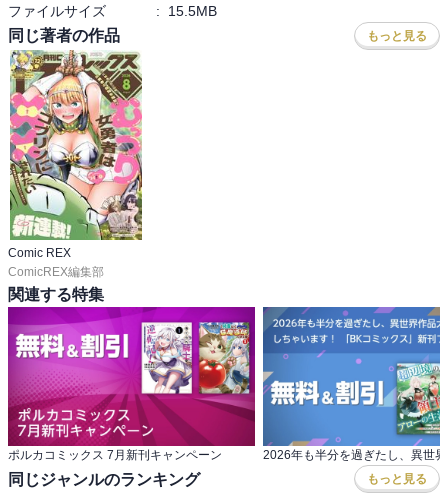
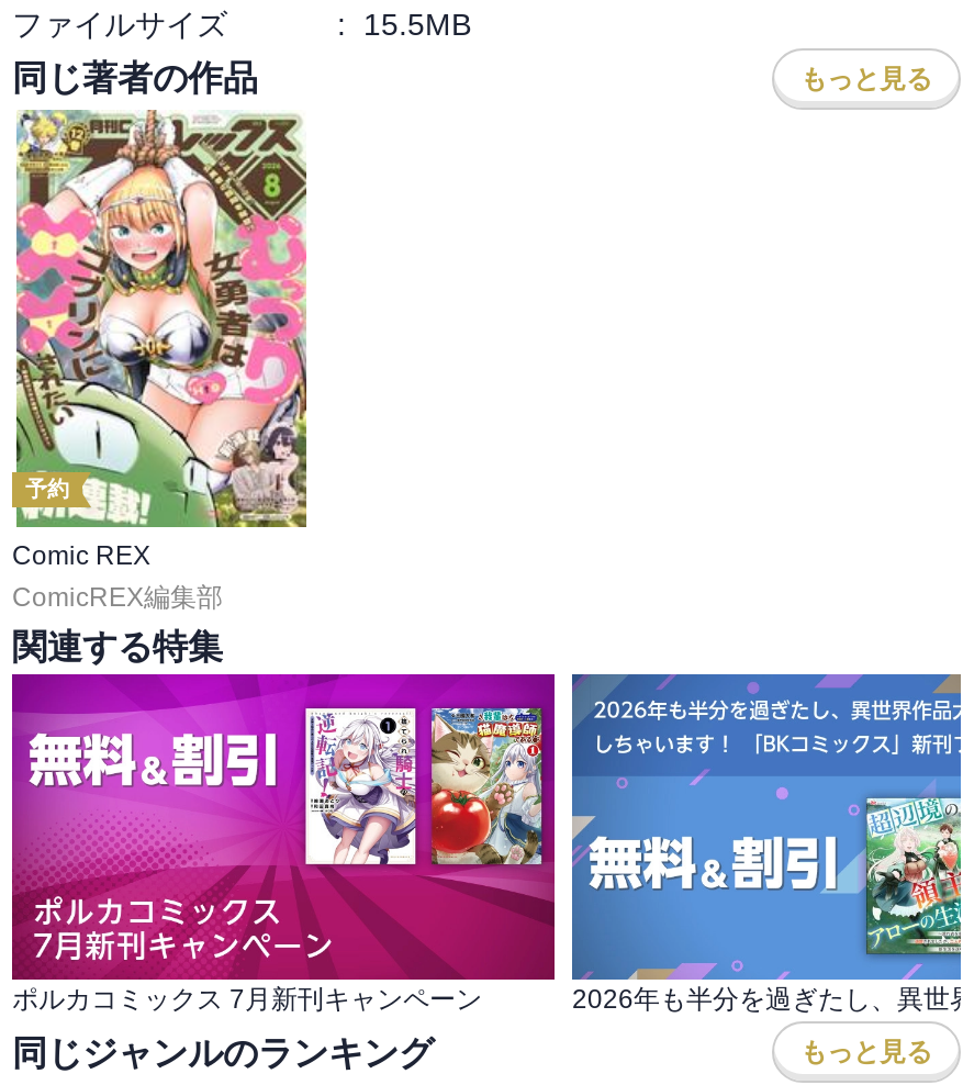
none -> [25,477,69,502] 予約

